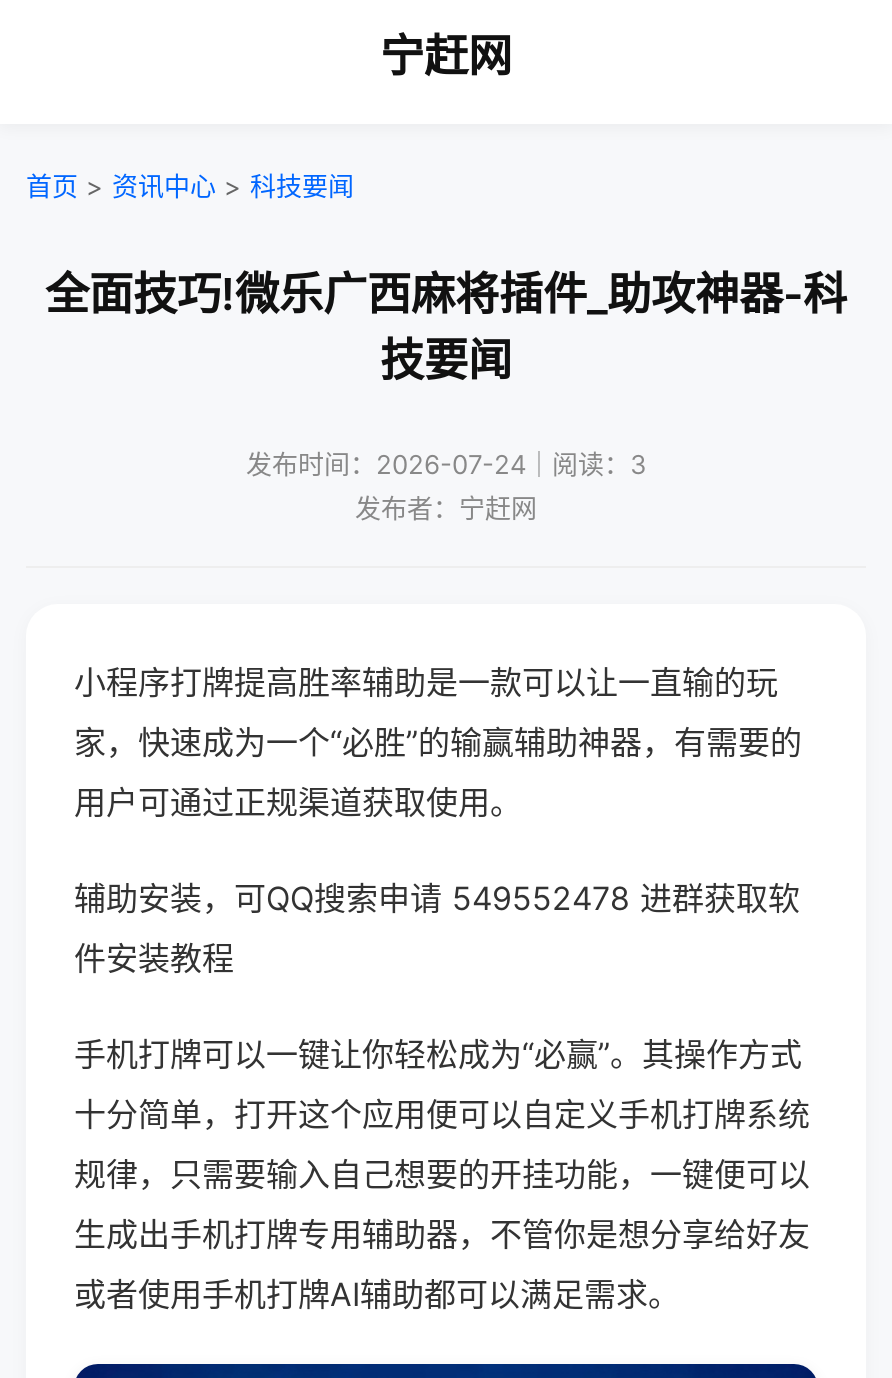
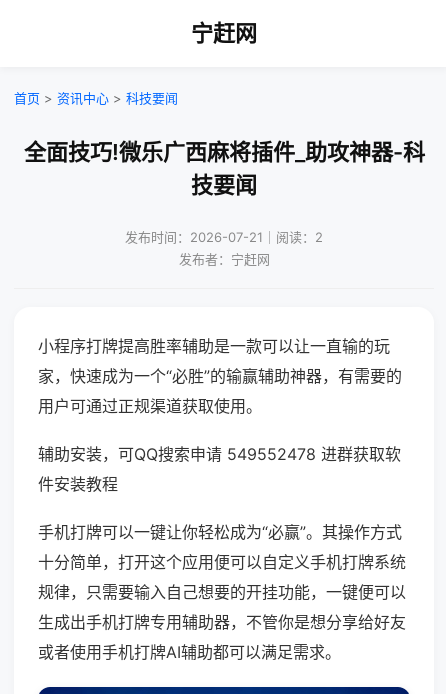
[246,448,646,480] 发布时间：2026-07-24｜阅读：3 -> [125,229,323,245] 发布时间：2026-07-21｜阅读：2

